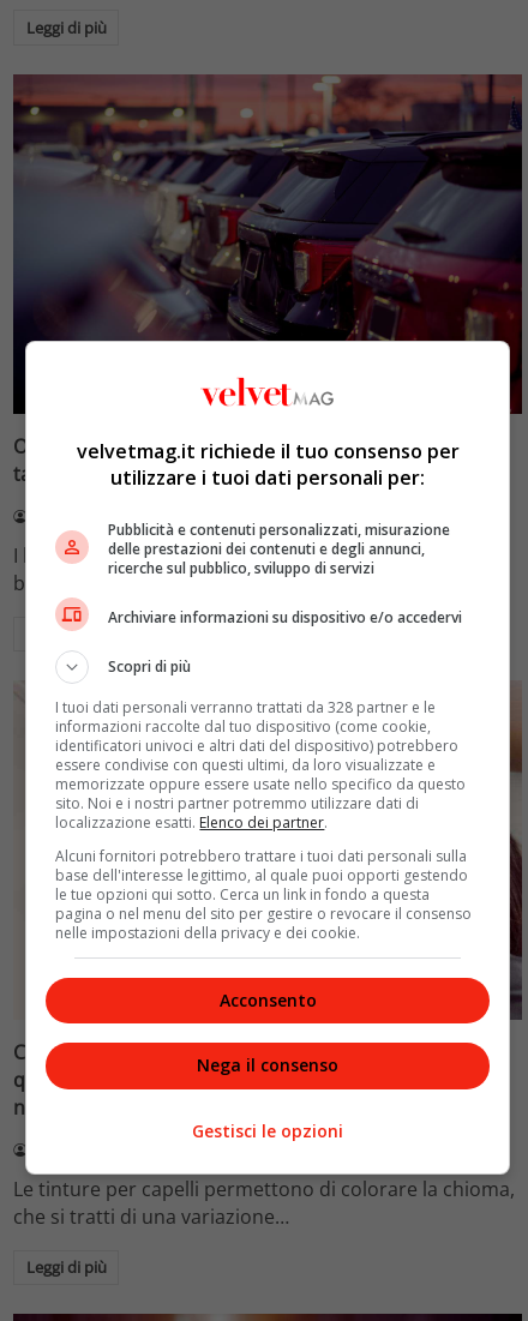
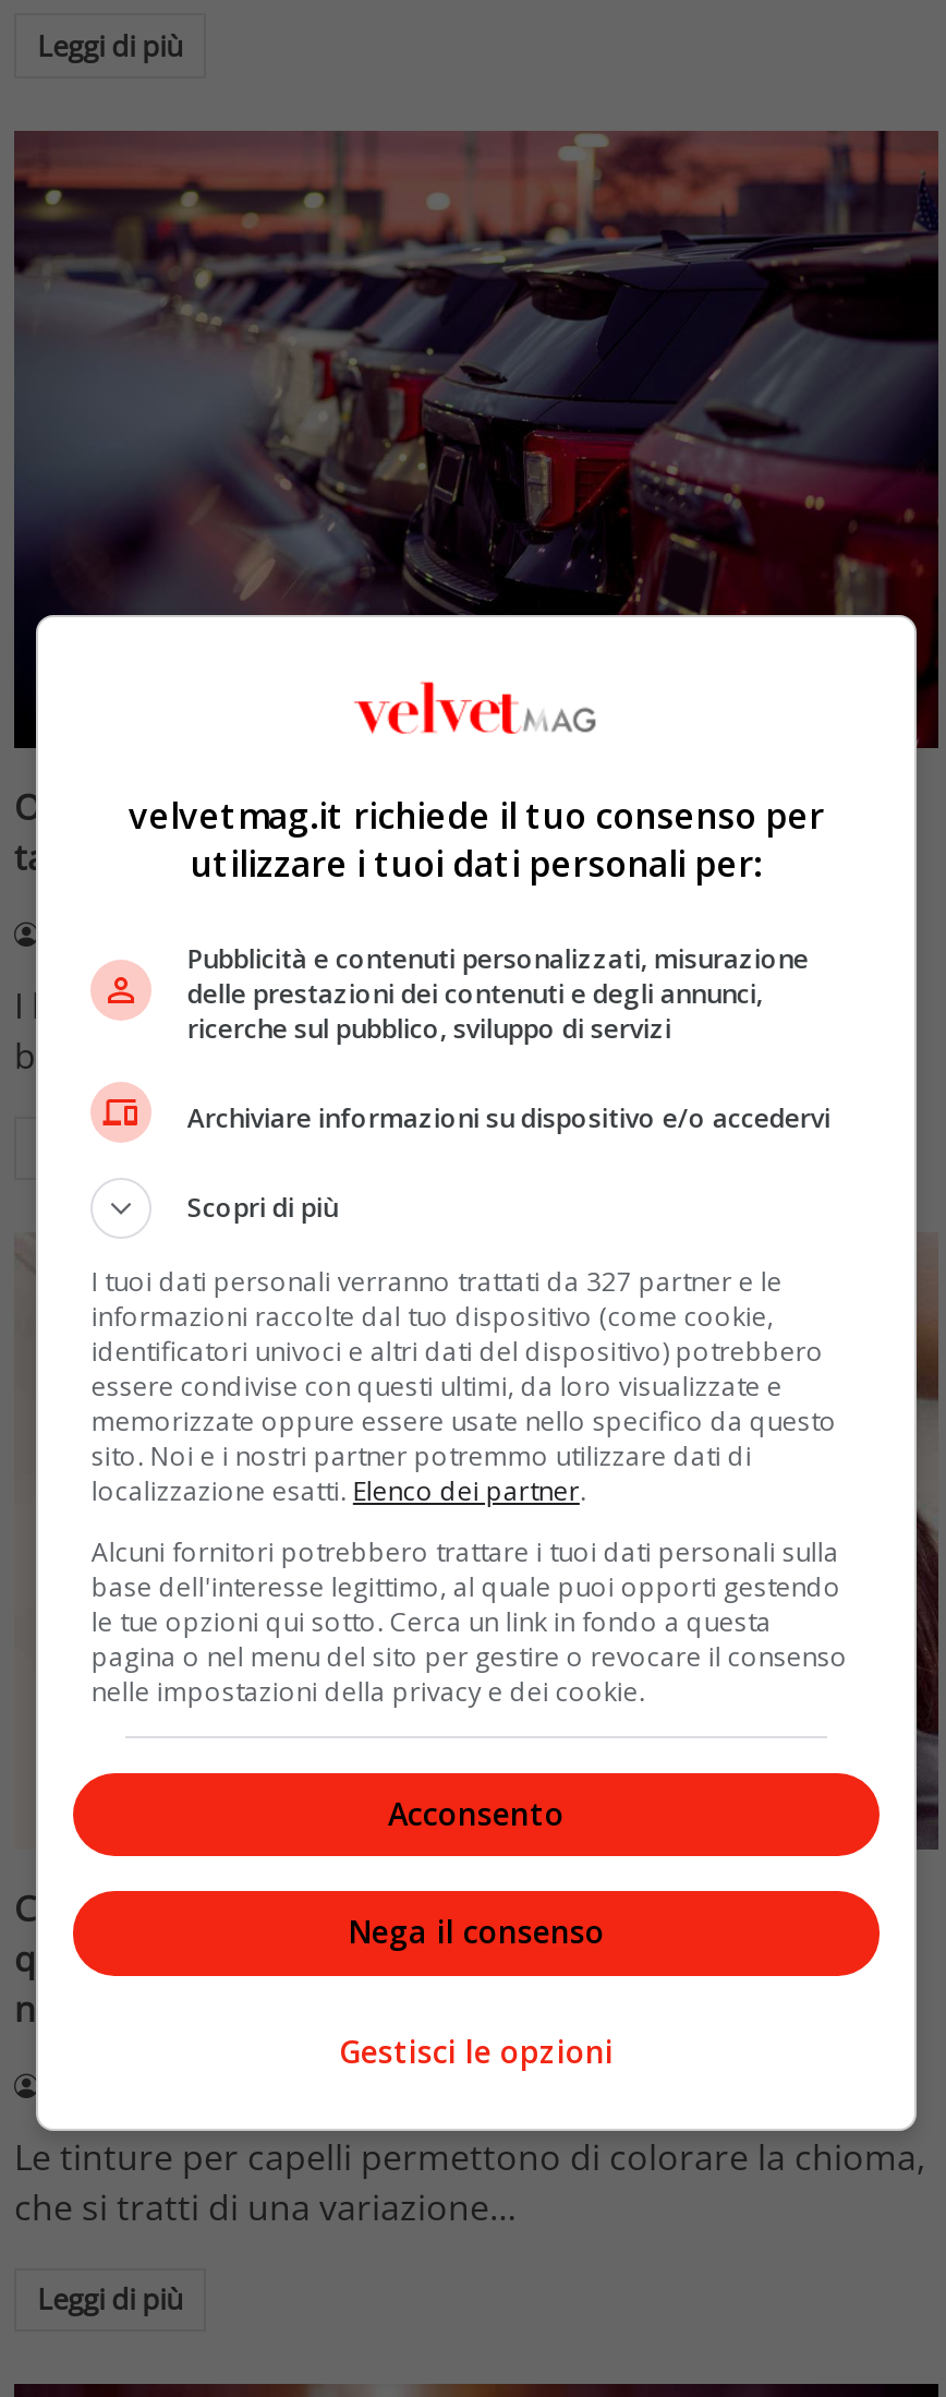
[56,697,436,717] I tuoi dati personali verranno trattati da 328 partner e le -> [91,1263,782,1300] I tuoi dati personali verranno trattati da 327 partner e le

